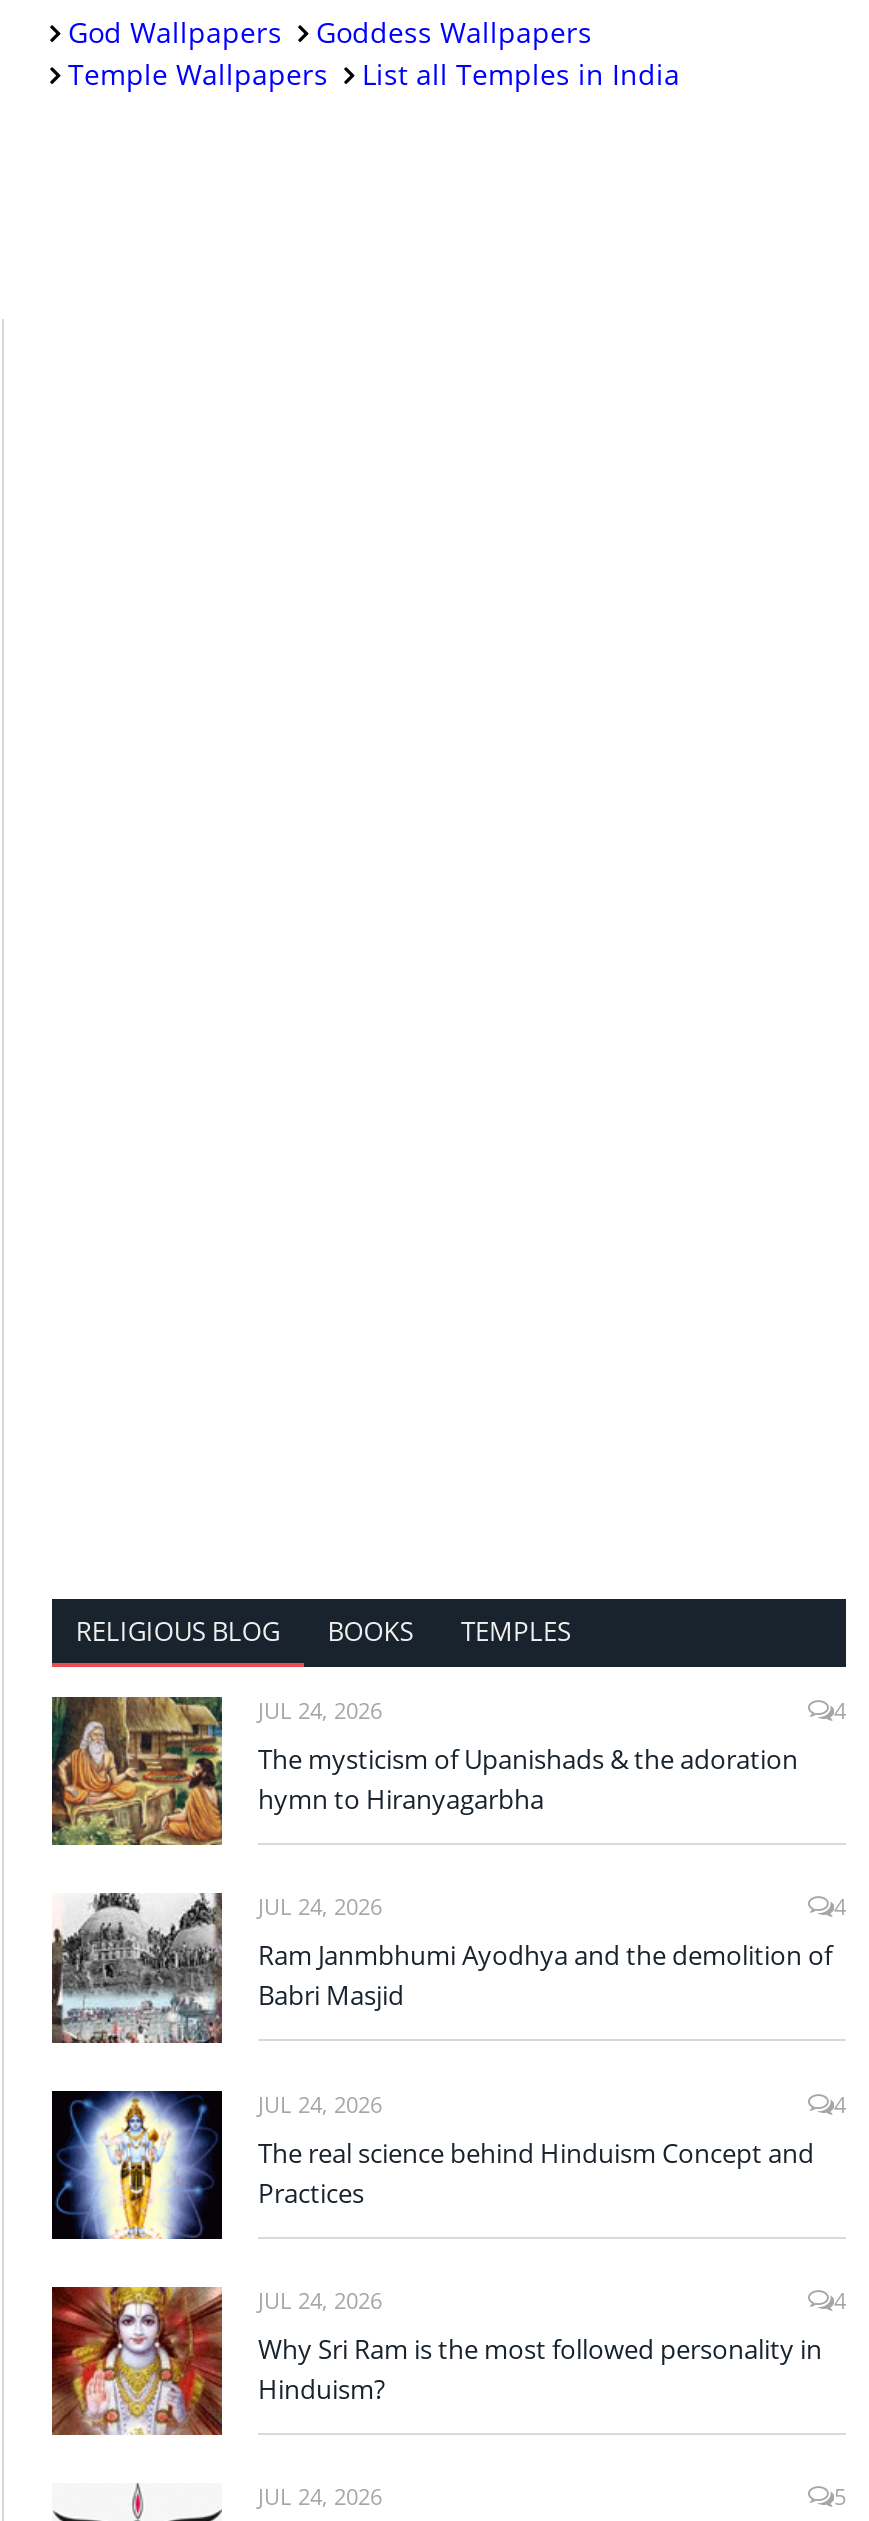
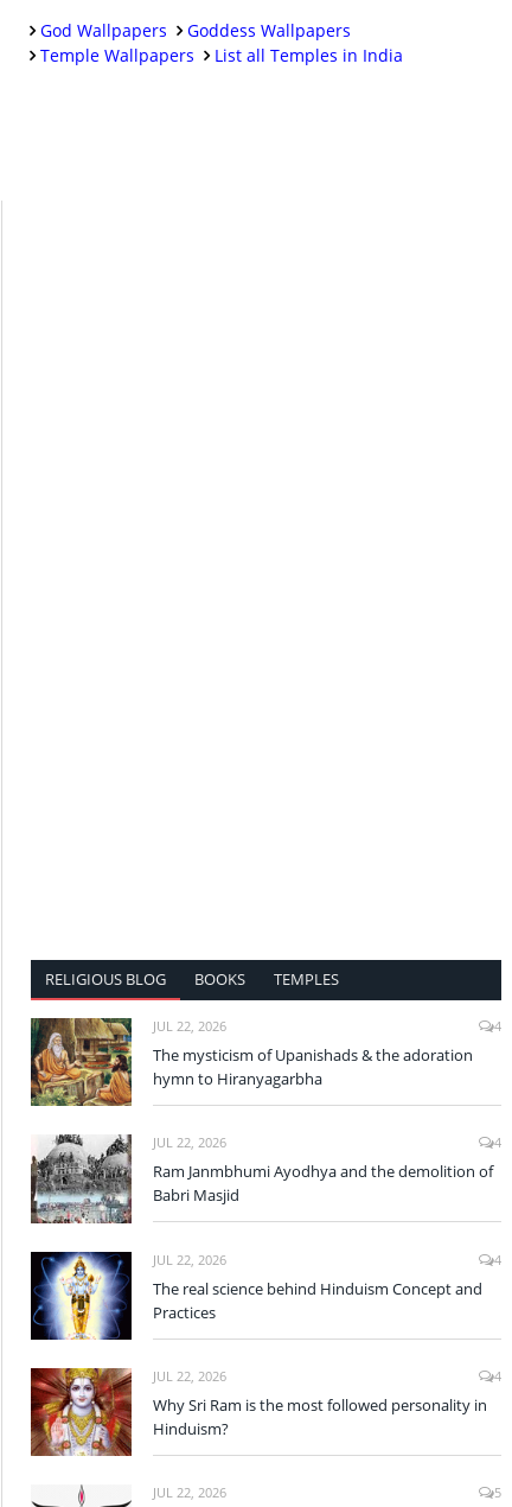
[258,1695,382,1725] JUL 24, 2026 -> [153,1017,226,1035] JUL 22, 2026
[258,1892,382,1922] JUL 24, 2026 -> [153,1134,226,1151] JUL 22, 2026
[258,2088,382,2118] JUL 24, 2026 -> [153,1250,226,1268] JUL 22, 2026
[258,2285,382,2315] JUL 24, 2026 -> [153,1367,226,1385] JUL 22, 2026
[258,2481,382,2511] JUL 24, 2026 -> [153,1483,226,1501] JUL 22, 2026

